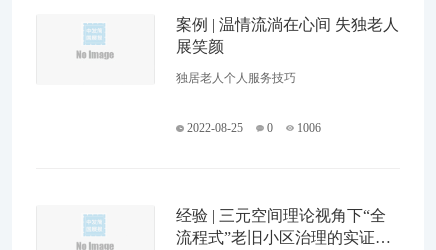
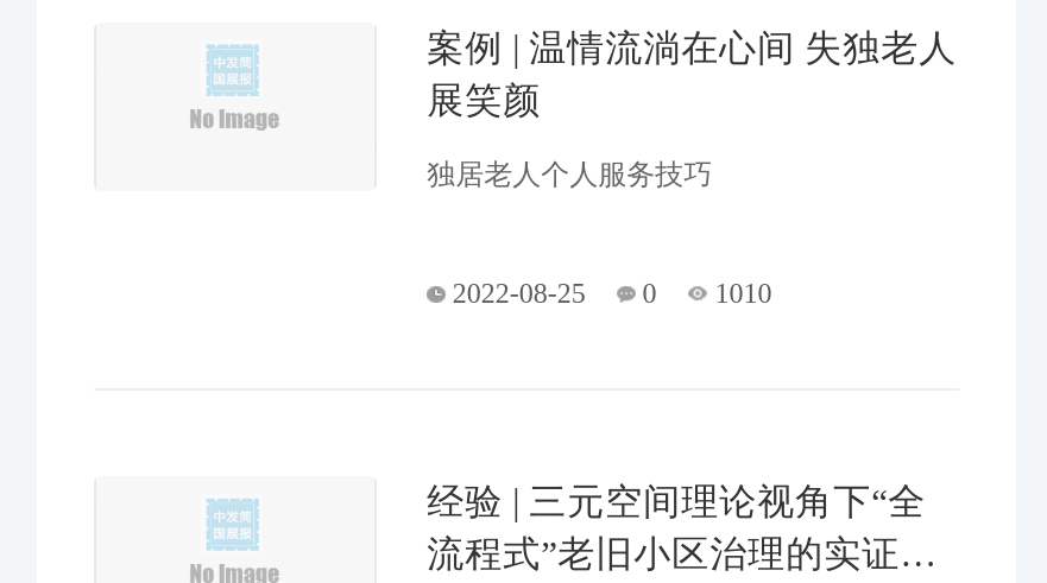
[187,121,321,135] 2022-08-25 0 1006 -> [453,276,772,310] 2022-08-25 0 1010

